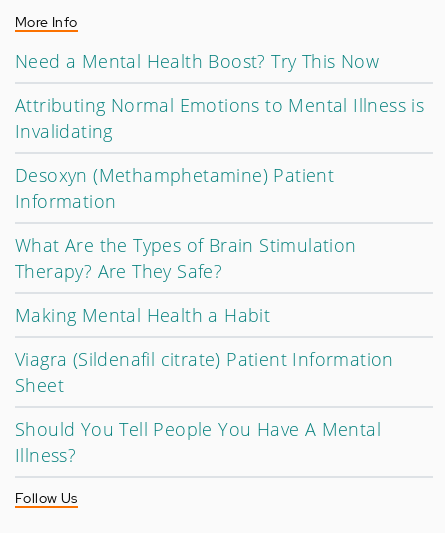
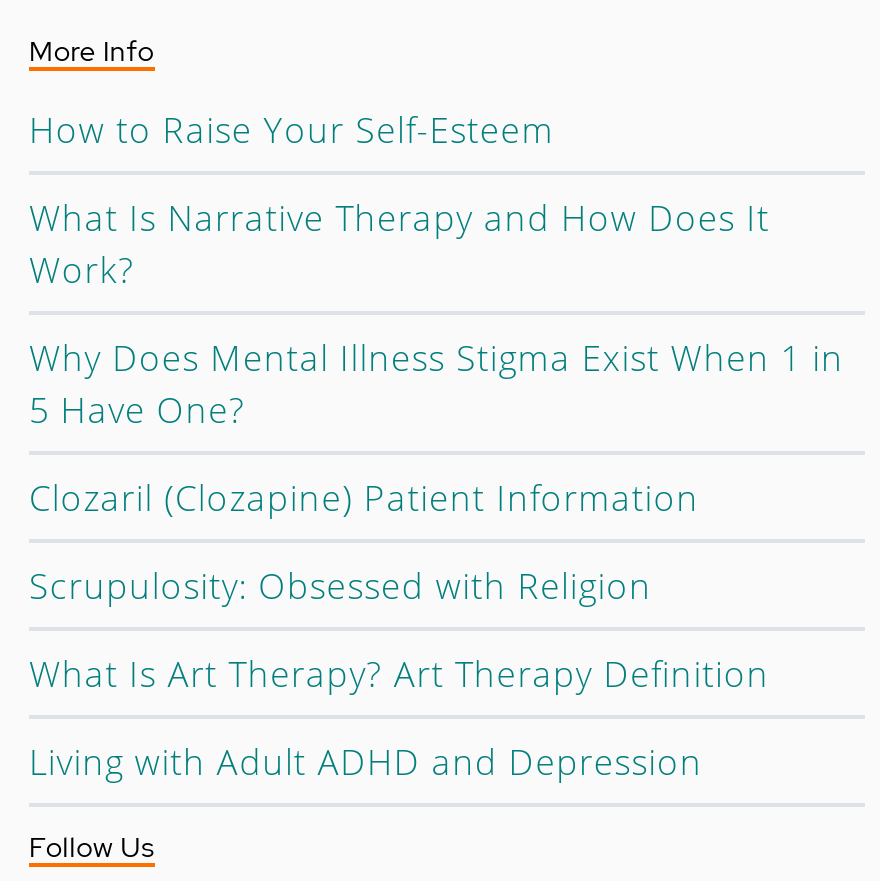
[15,49,379,73] Need a Mental Health Boost? Try This Now -> [29,105,554,153] How to Raise Your Self-Esteem
[15,93,424,143] Attributing Normal Emotions to Mental Illness is | Invalidating -> [29,193,770,293] What Is Narrative Therapy and How Does It | Work?
[15,163,334,213] Desoxyn (Methamphetamine) Patient | Information -> [29,333,844,433] Why Does Mental Illness Stigma Exist When 1 in | 5 Have One?
[15,233,357,283] What Are the Types of Brain Stimulation | Therapy? Are They Safe? -> [29,473,699,521] Clozaril (Clozapine) Patient Information
[15,303,270,327] Making Mental Health a Habit -> [29,561,652,609] Scrupulosity: Obsessed with Religion
[15,347,394,397] Viagra (Sildenafil citrate) Patient Information | Sheet -> [29,649,769,697] What Is Art Therapy? Art Therapy Definition
[15,417,381,467] Should You Tell People You Have A Mental | Illness? -> [29,737,703,785] Living with Adult ADHD and Depression

